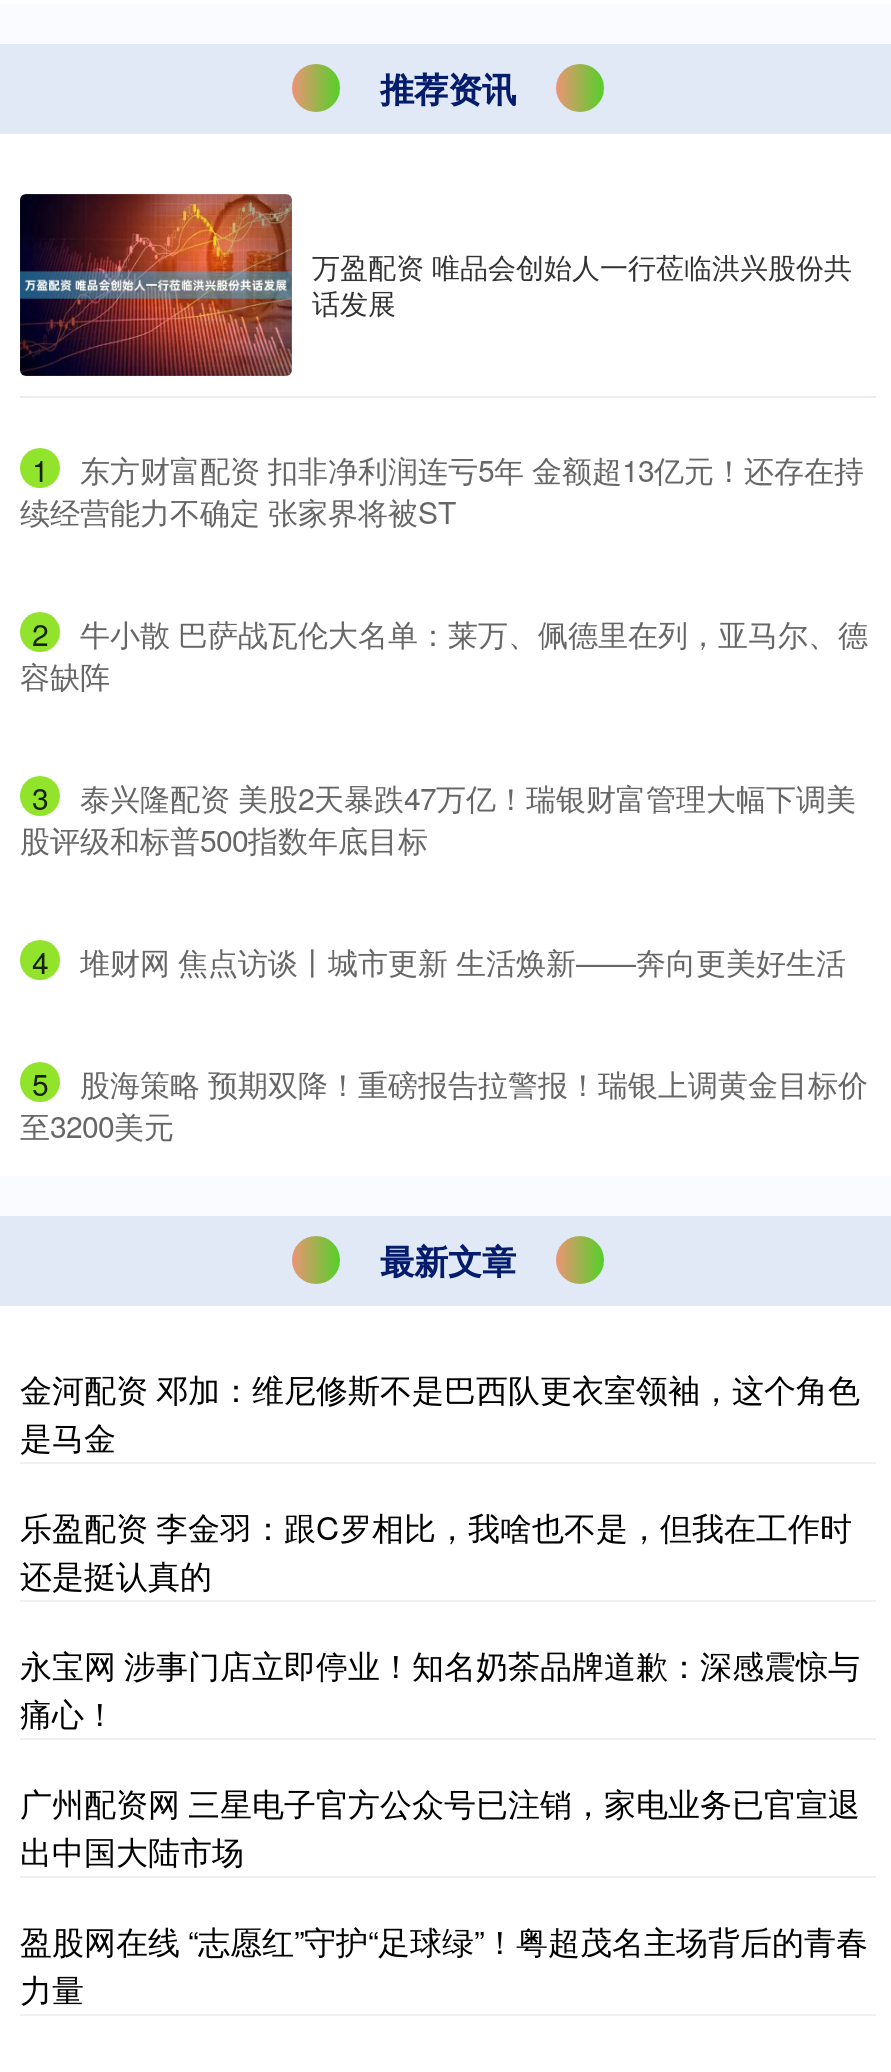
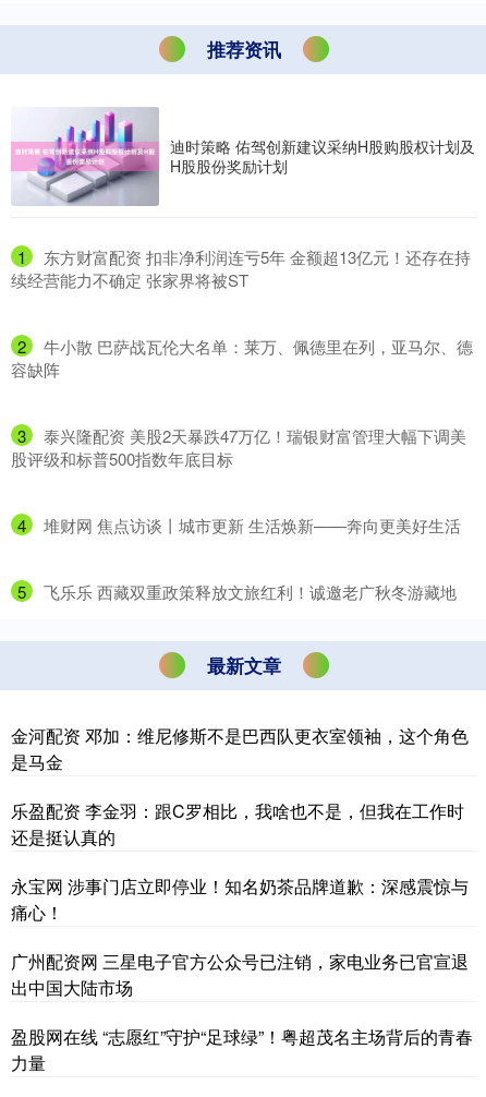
[18,192,852,378] [image] | 万盈配资 唯品会创始人一行莅临洪兴股份共 | 话发展 -> [11,107,475,206] [image] | 迪时策略 佑驾创新建议采纳H股购股权计划及 | H股股份奖励计划
[20,1061,868,1145] 股海策略 预期双降！重磅报告拉警报！瑞银上调黄金目标价 | 至3200美元 -> [44,580,457,603] 飞乐乐 西藏双重政策释放文旅红利！诚邀老广秋冬游藏地

